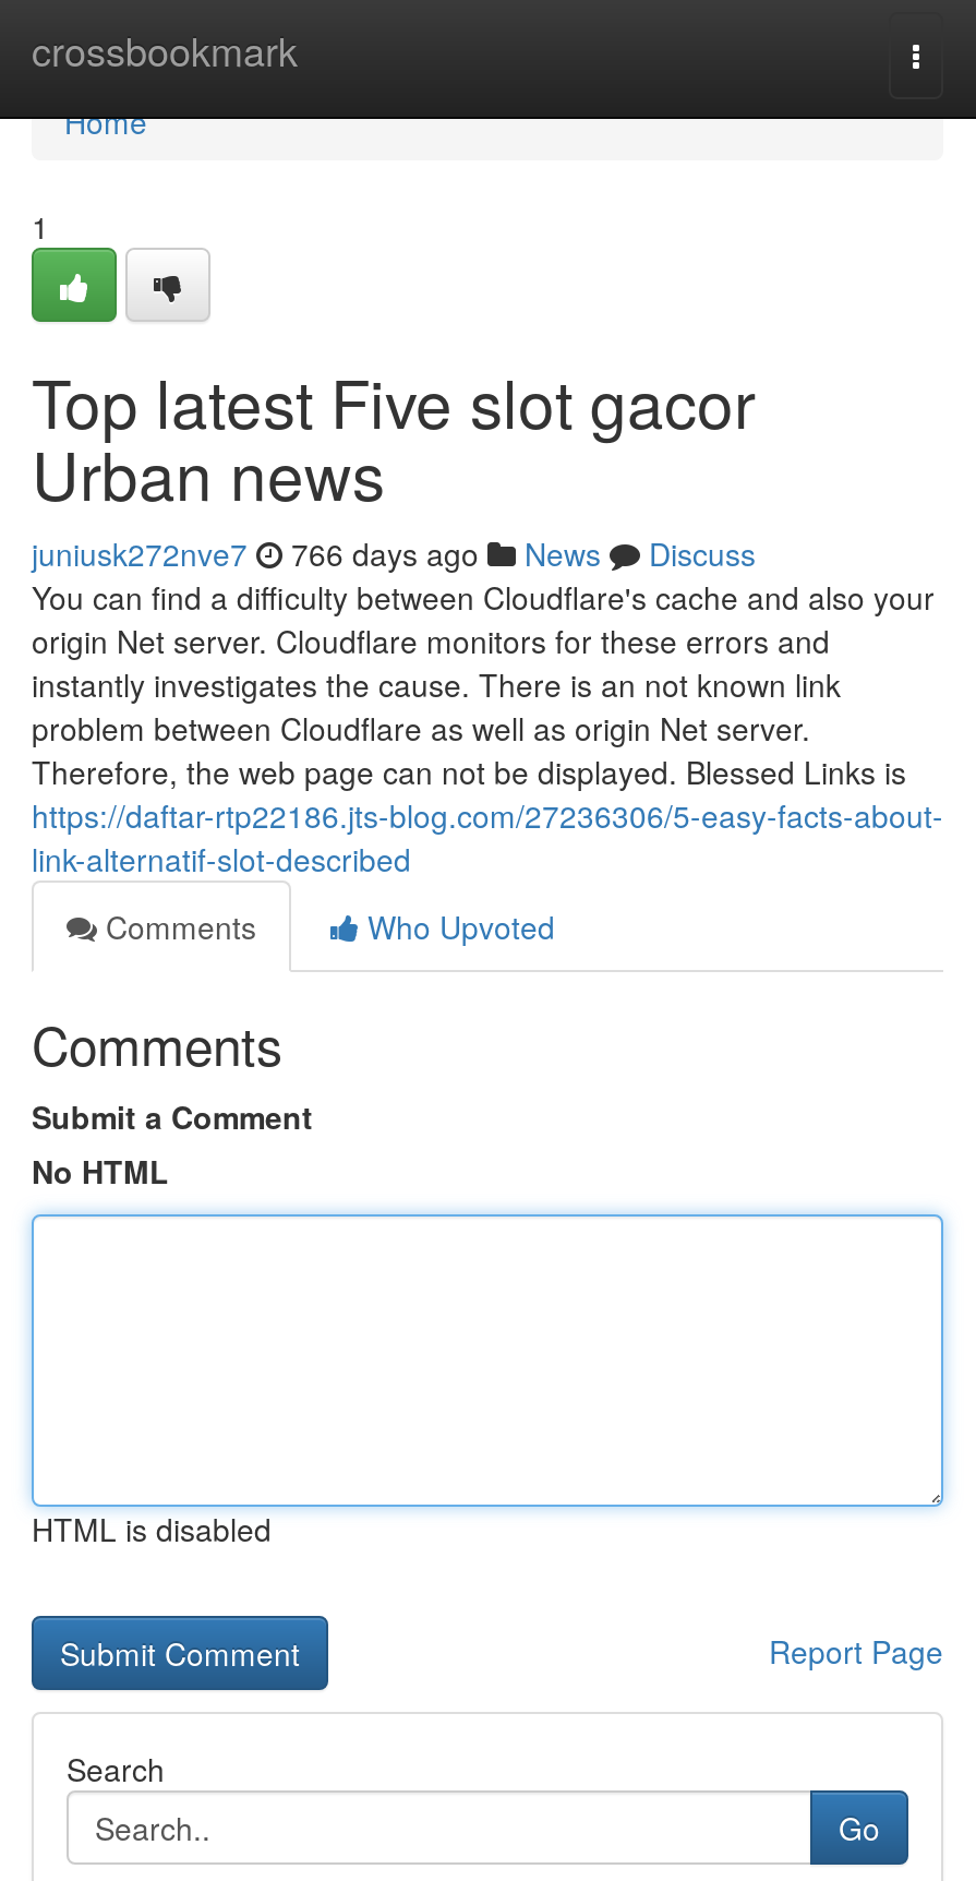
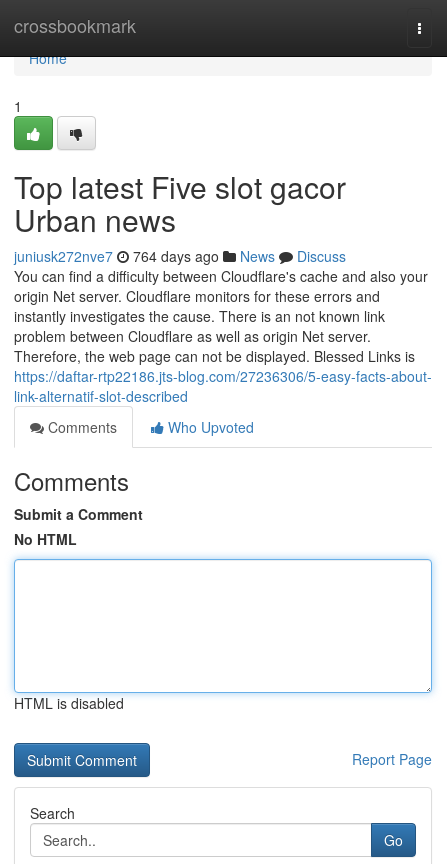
[32,531,756,575] juniusk272nve7 766 days ago News Discuss -> [14,246,346,266] juniusk272nve7 764 days ago News Discuss

